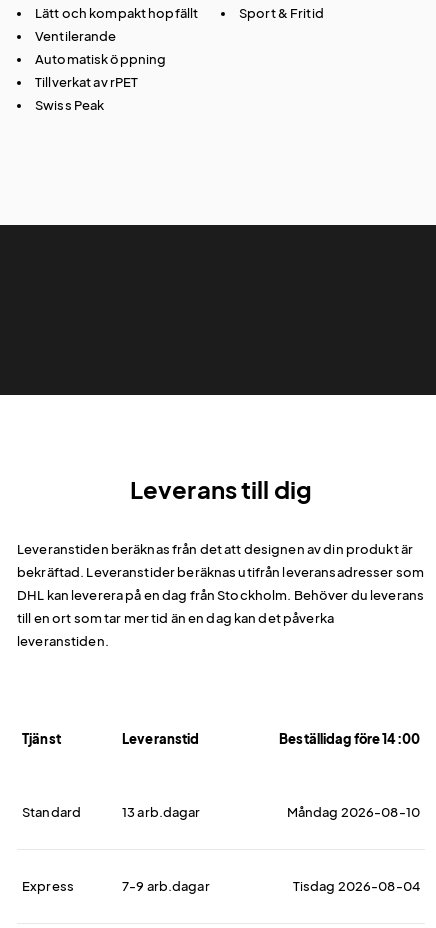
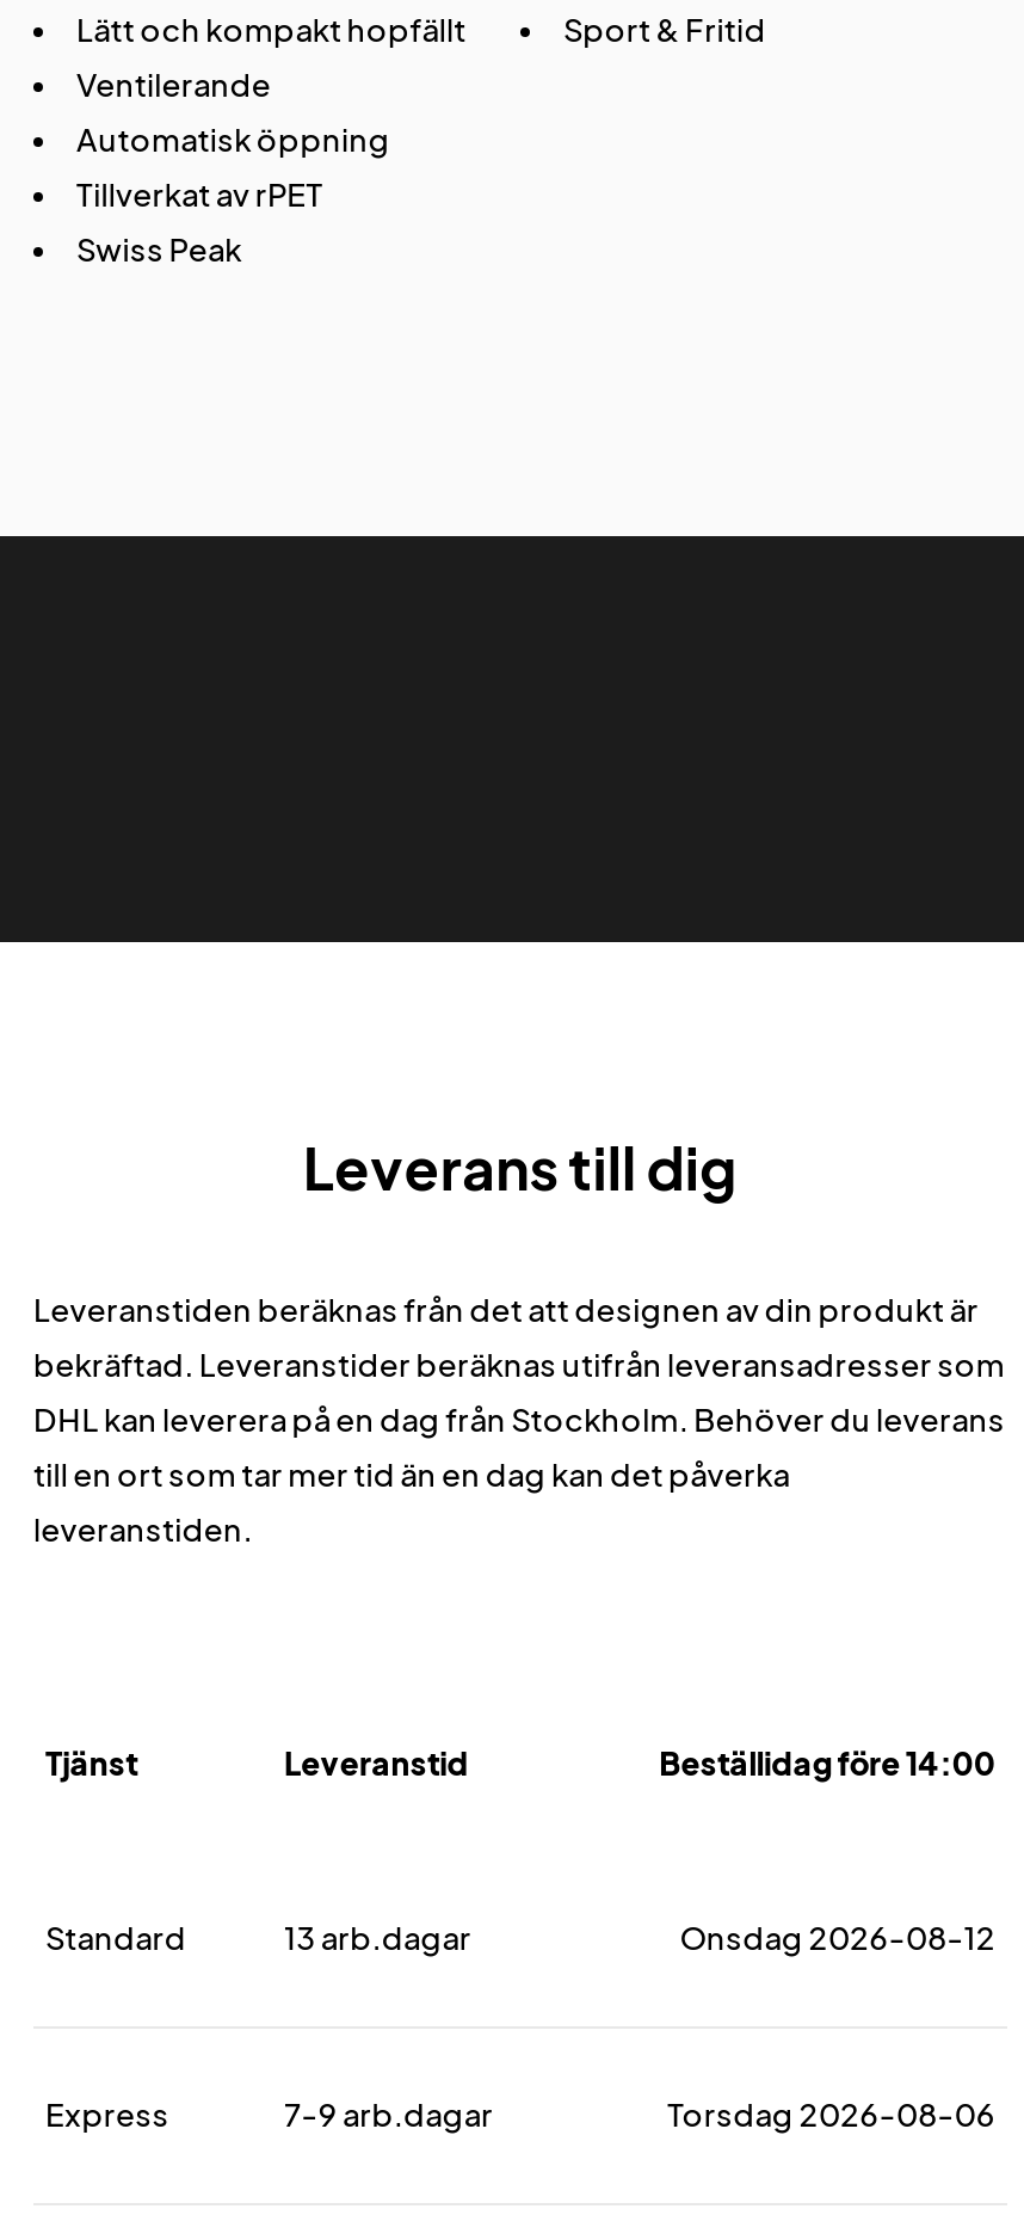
[287,804,420,820] Måndag 2026-08-10 -> [680,1919,995,1957] Onsdag 2026-08-12
[293,878,420,894] Tisdag 2026-08-04 -> [668,2096,995,2134] Torsdag 2026-08-06

